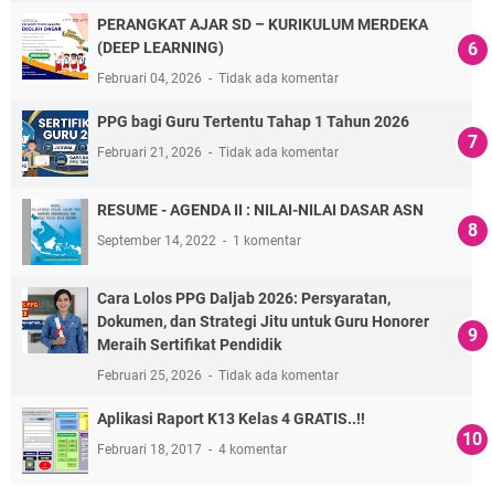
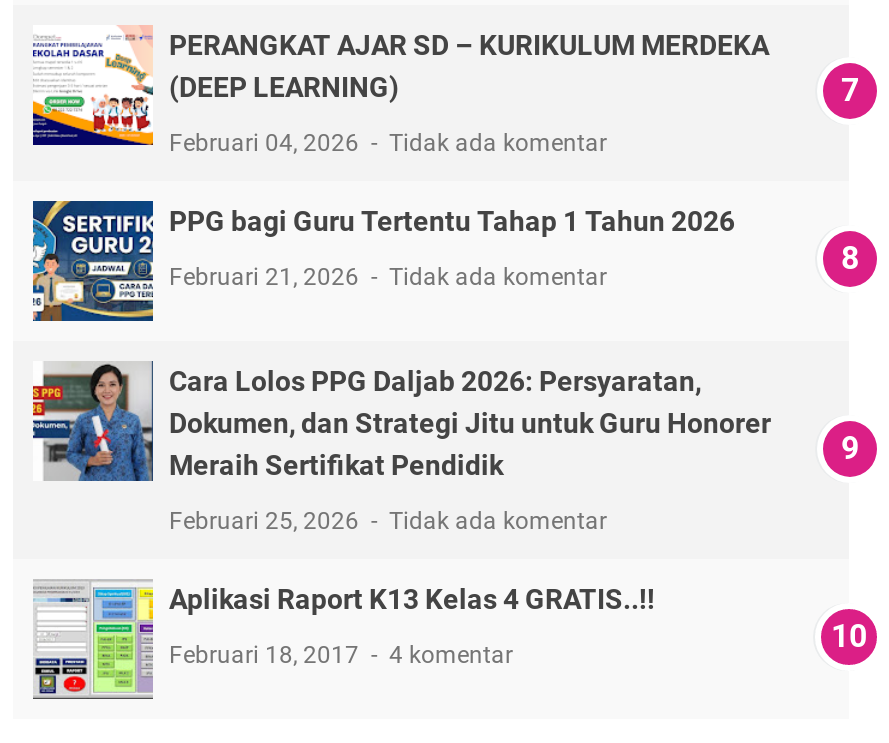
[22,200,424,266] [image] | RESUME - AGENDA II : NILAI-NILAI DASAR ASN | September 14, 2022 | 1 komentar -> none

